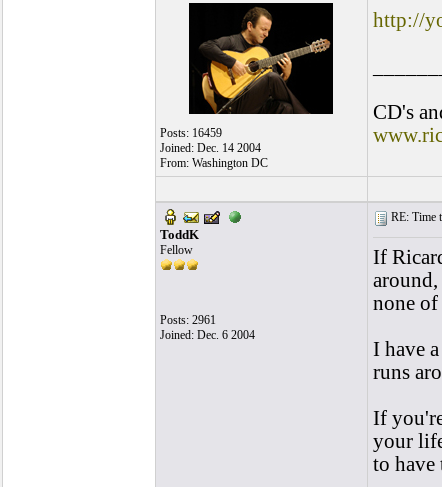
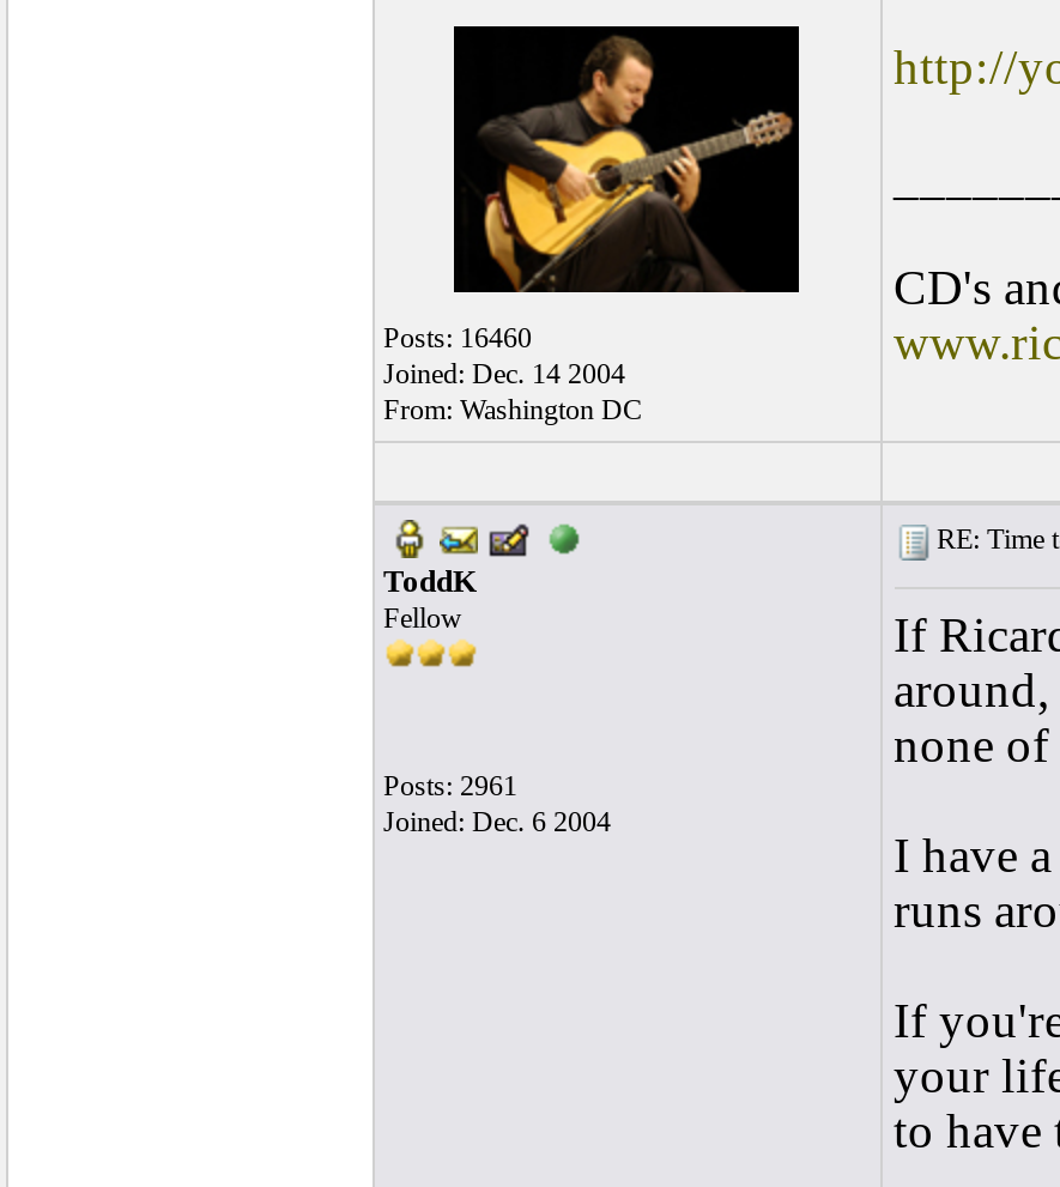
[159,126,221,140] Posts: 16459 -> [383,321,532,355] Posts: 16460

